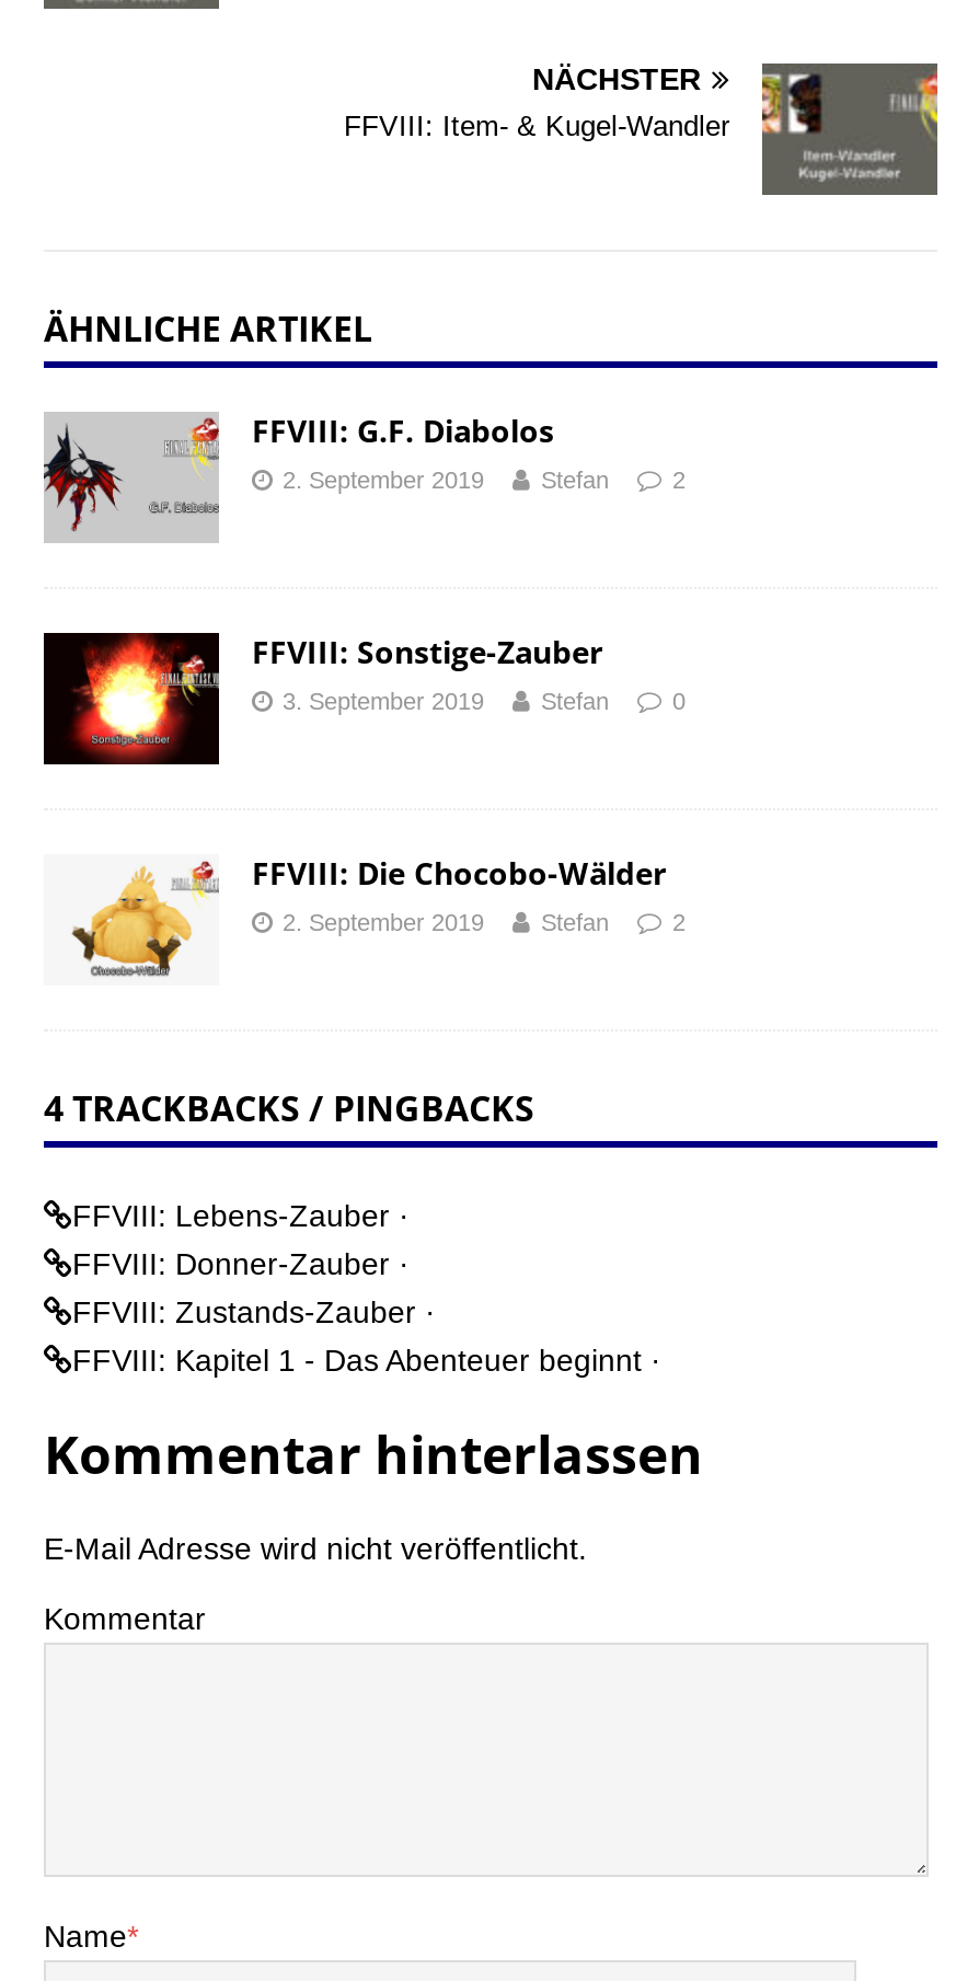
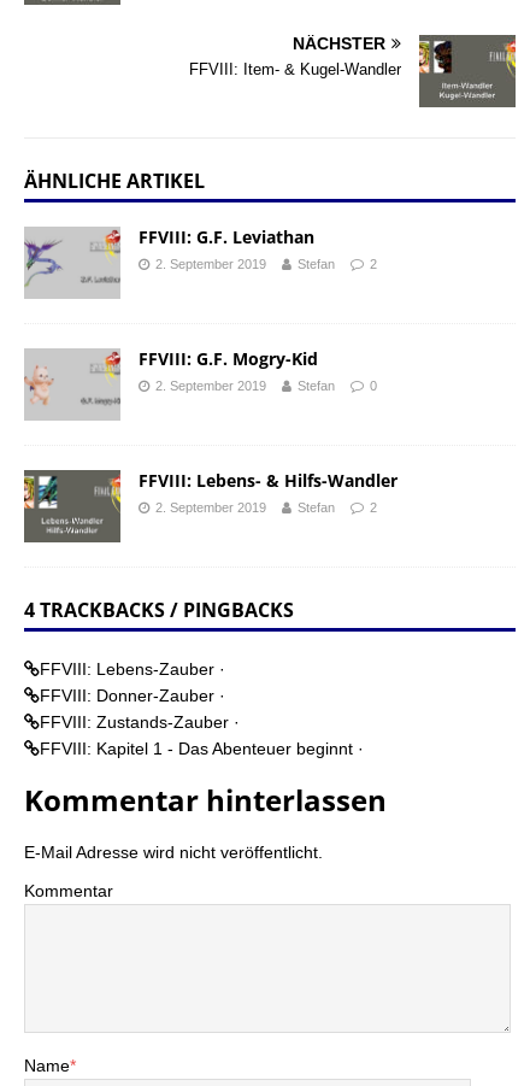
[252,409,554,450] FFVIII: G.F. Diabolos -> [139,225,314,248] FFVIII: G.F. Leviathan
[44,427,120,532] [image] -> [24,236,65,290] [image]
[42,630,602,767] [image] | FFVIII: Sonstige-Zauber | 3. September 2019 -> [24,347,318,421] [image] | FFVIII: G.F. Mogry-Kid | 2. September 2019
[44,852,666,986] [image] | FFVIII: Die Chocobo-Wälder -> [23,469,397,544] [image] | FFVIII: Lebens- & Hilfs-Wandler

